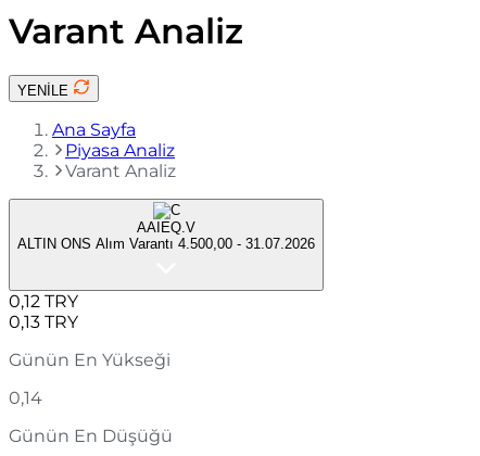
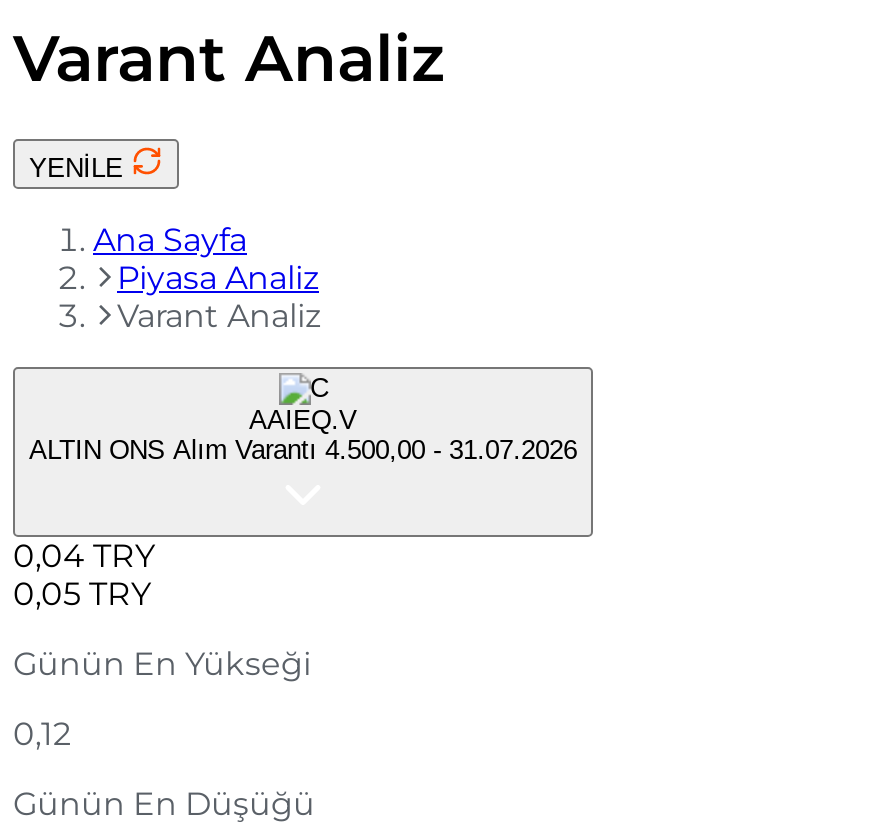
[9,291,78,312] 0,12 TRY -> [13,538,155,576] 0,04 TRY
[9,312,78,333] 0,13 TRY -> [13,576,151,614] 0,05 TRY
[9,388,42,409] 0,14 -> [13,716,71,754] 0,12

